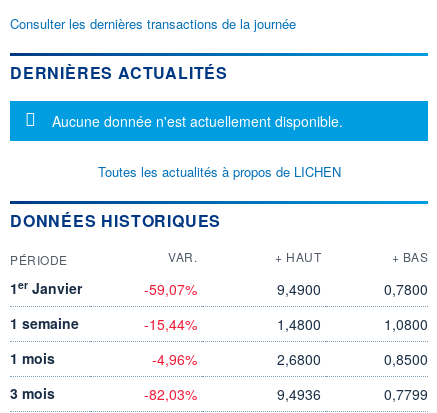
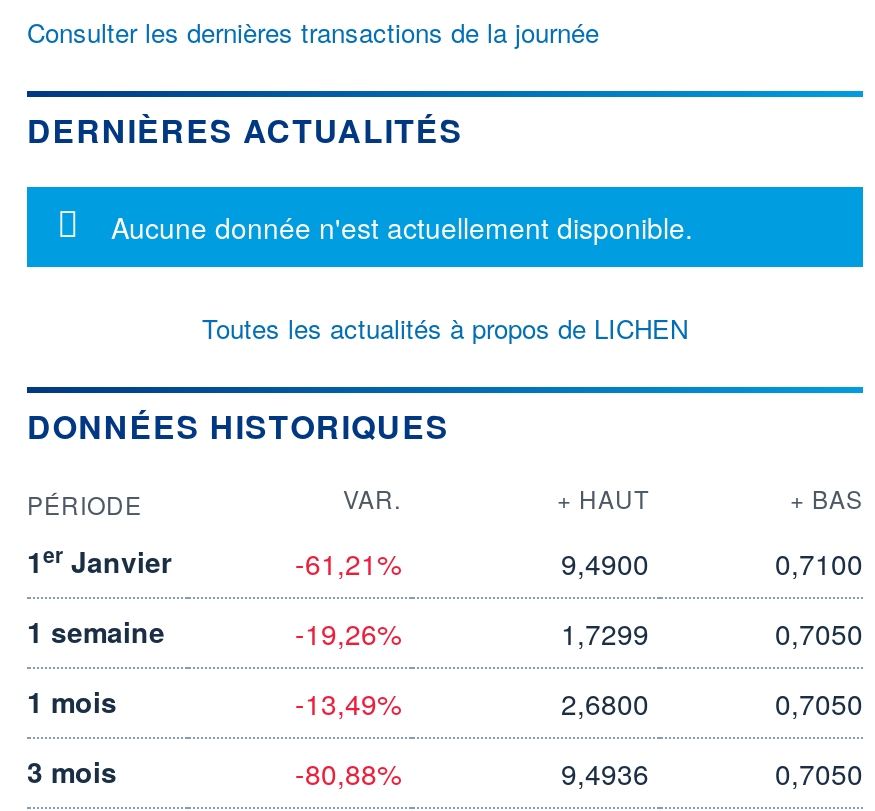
[144,279,197,299] -59,07% -> [295,543,401,583] -61,21%
[384,279,428,299] 0,7800 -> [775,543,863,583] 0,7100
[144,314,197,334] -15,44% -> [295,613,401,653] -19,26%
[277,314,321,334] 1,4800 -> [561,613,649,653] 1,7299
[384,314,428,334] 1,0800 -> [775,613,863,653] 0,7050
[152,349,197,369] -4,96% -> [295,683,401,723] -13,49%
[384,349,428,369] 0,8500 -> [775,683,863,723] 0,7050
[144,384,197,404] -82,03% -> [295,753,401,793] -80,88%
[384,384,428,404] 0,7799 -> [775,753,863,793] 0,7050

